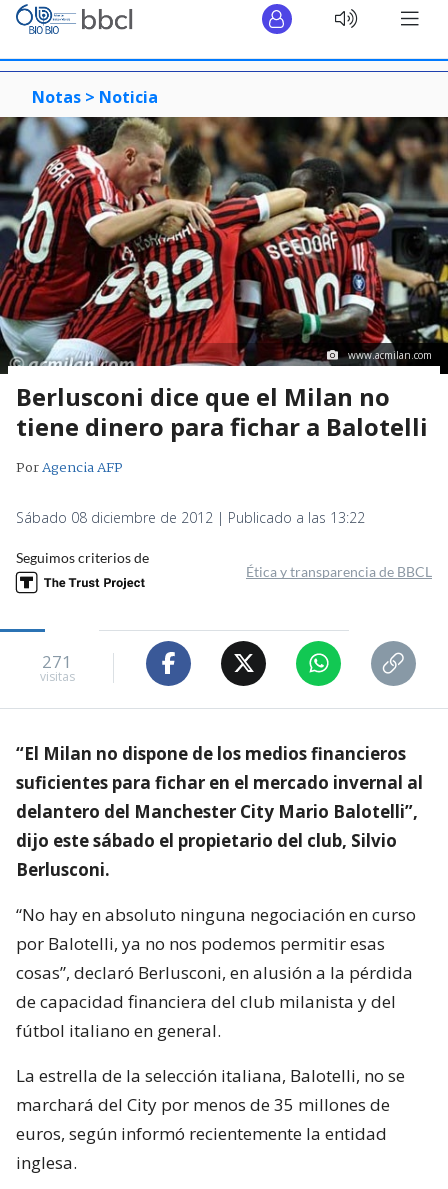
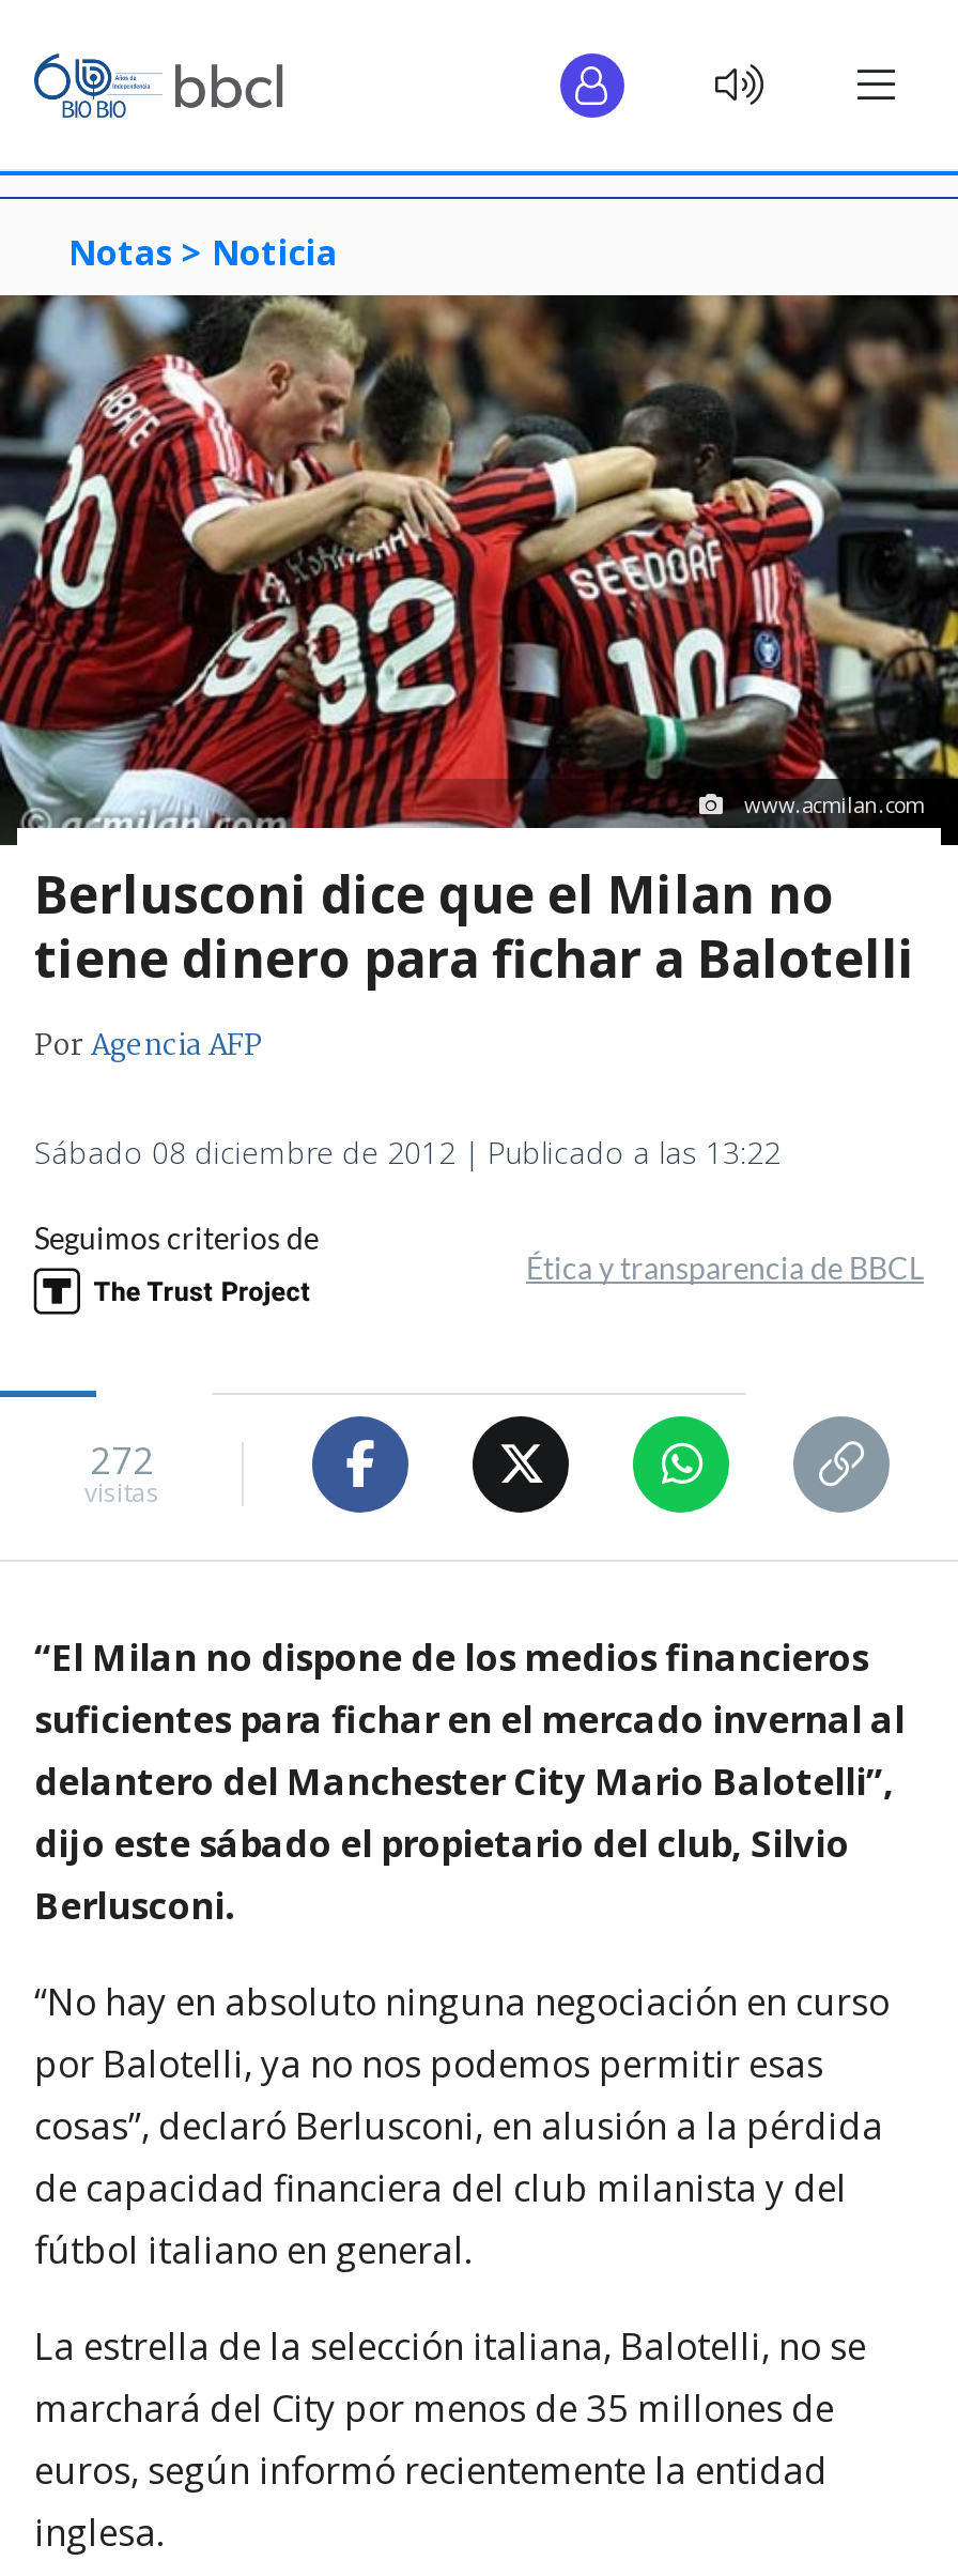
[42,650,72,673] 271 -> [90,1436,154,1485] 272

